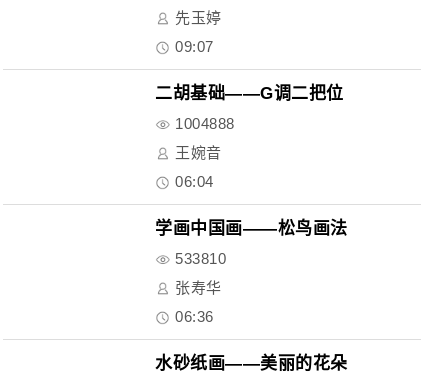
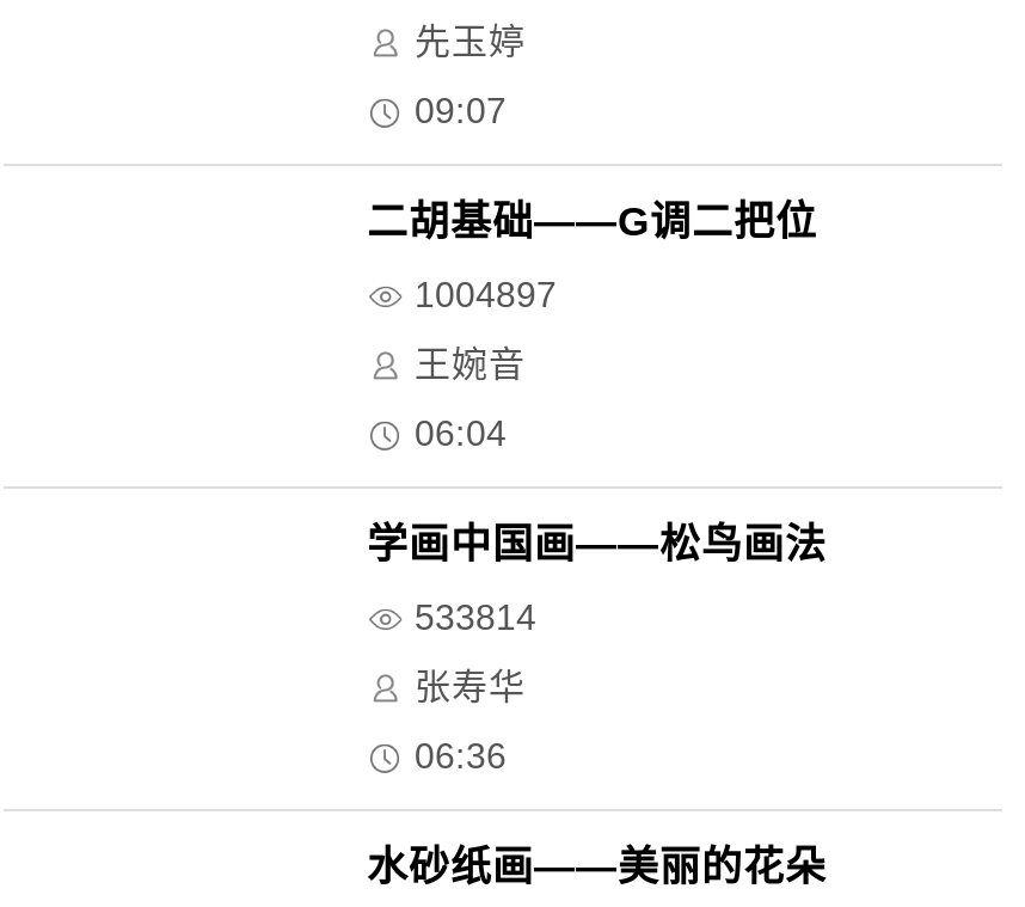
[175,115,234,132] 1004888 -> [415,274,557,314] 1004897
[175,250,226,267] 533810 -> [415,596,536,637] 533814

